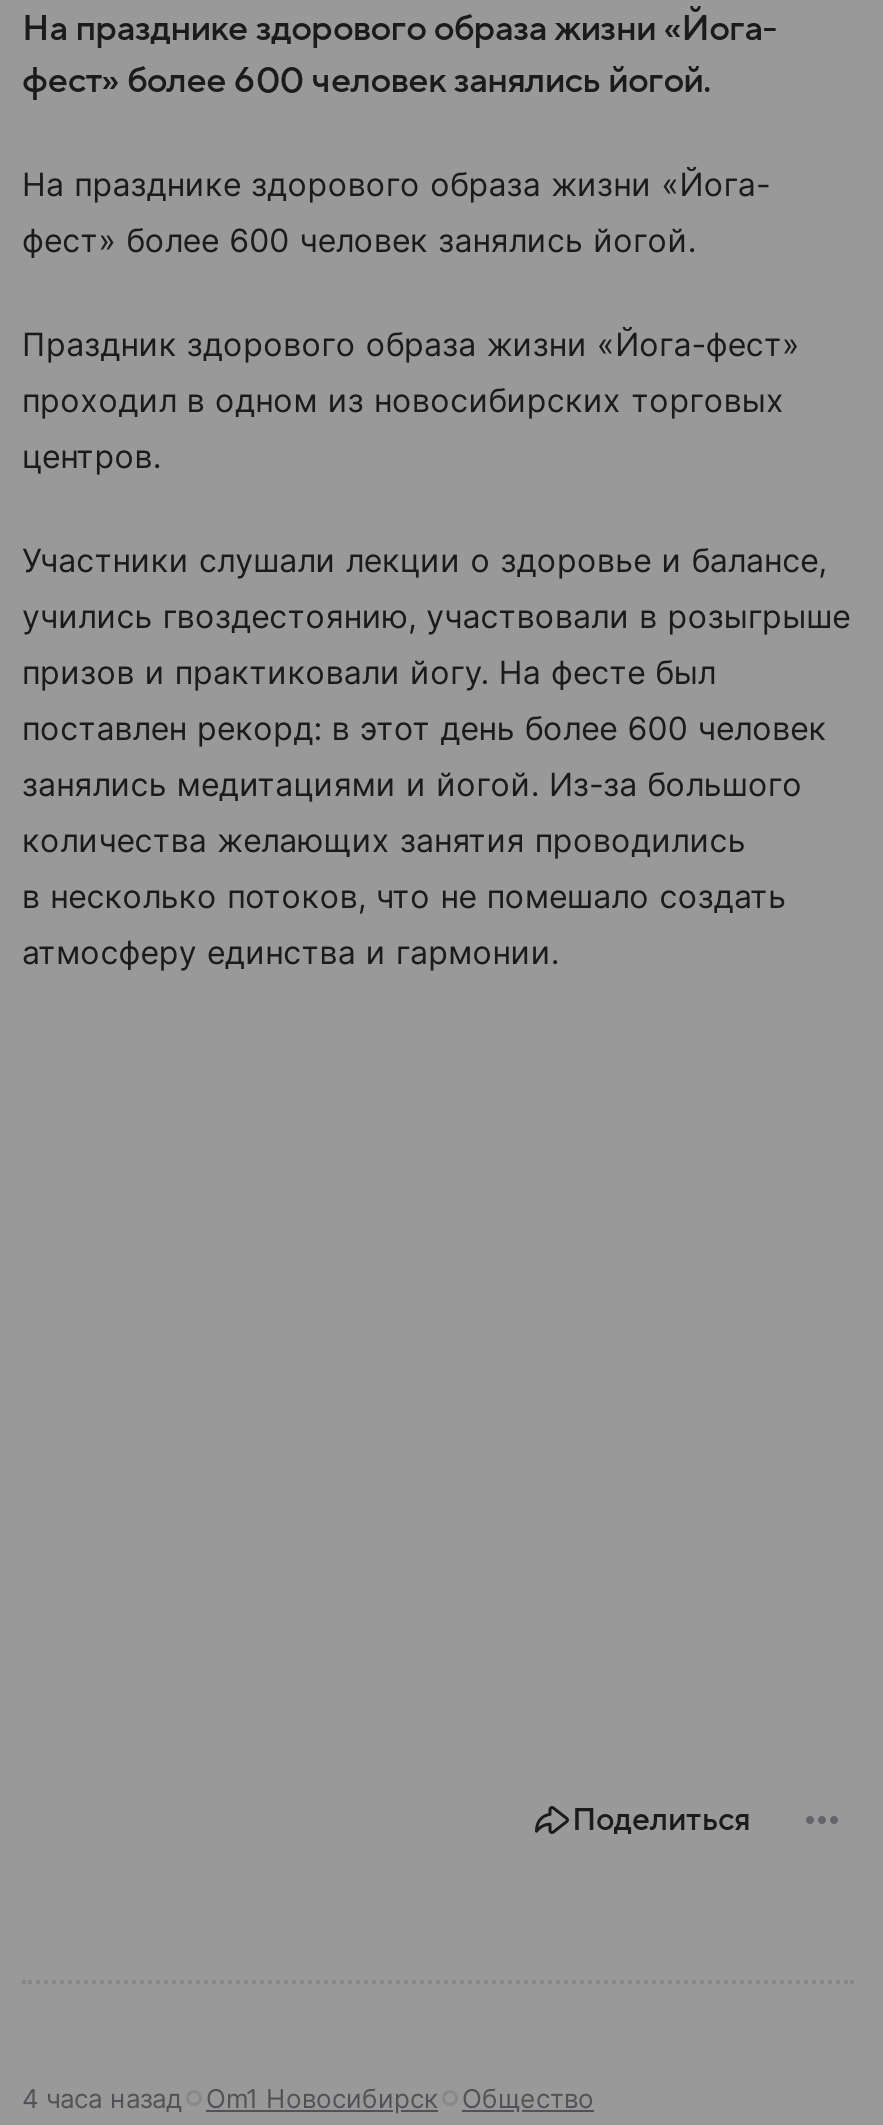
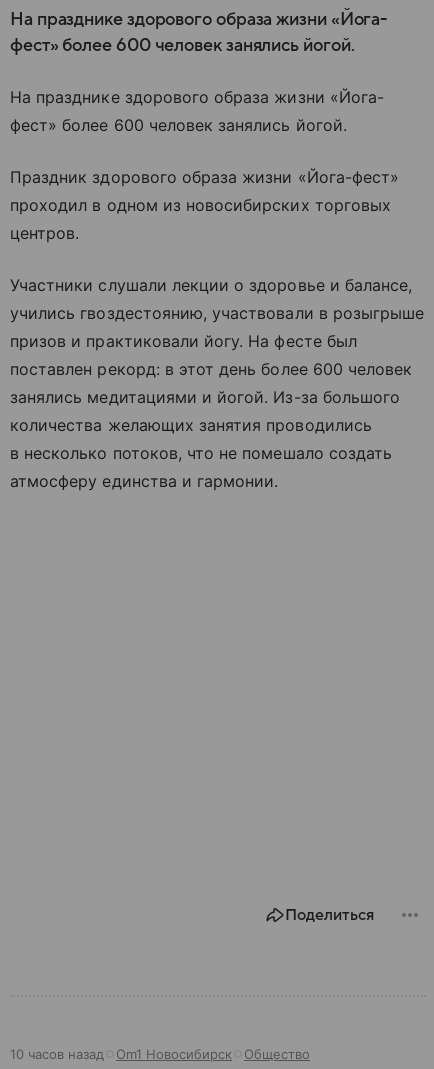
[22,2082,182,2114] 4 часа назад -> [10,1046,104,1062] 10 часов назад

